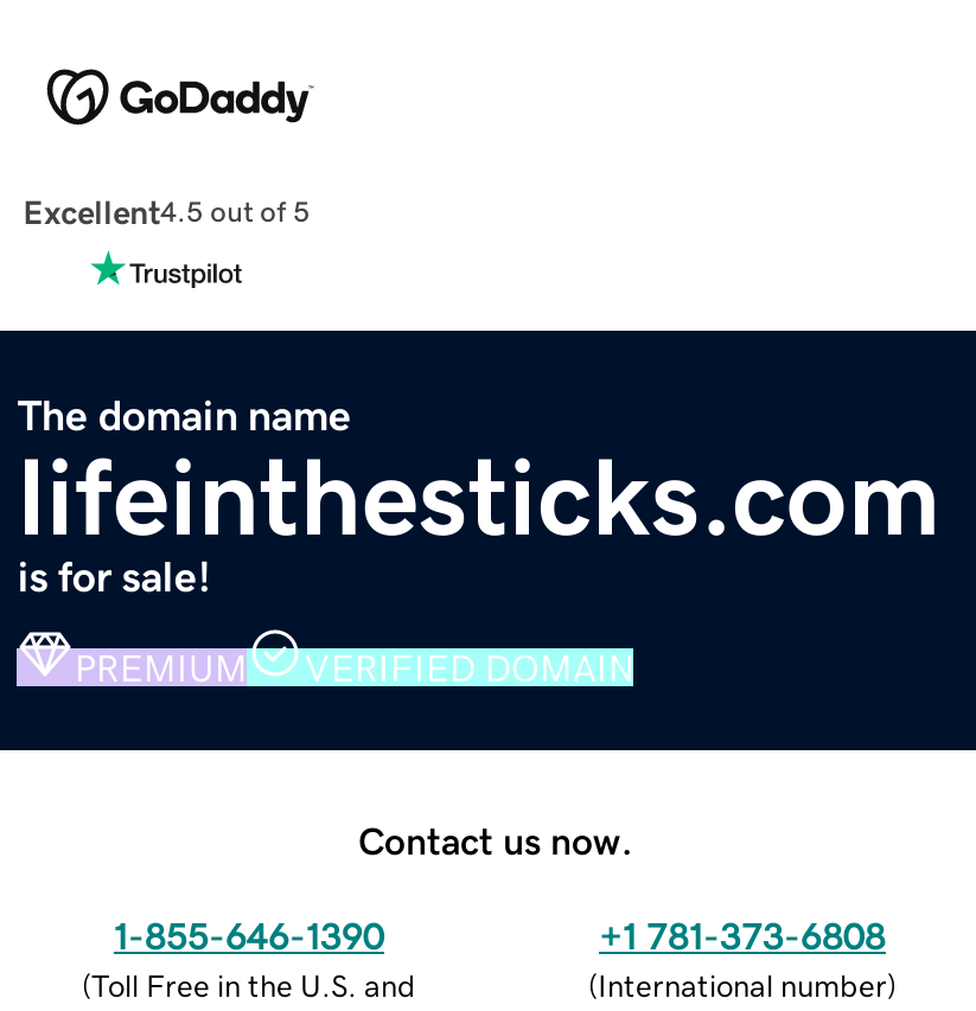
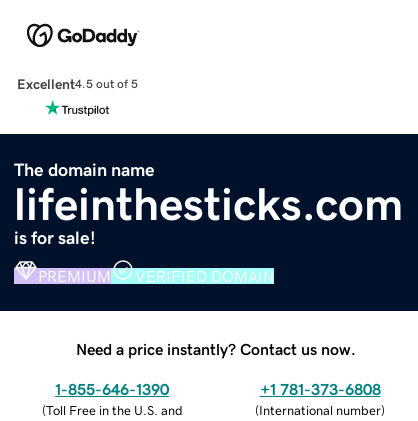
[358,820,633,858] Contact us now. -> [76,341,356,357] Need a price instantly? Contact us now.

